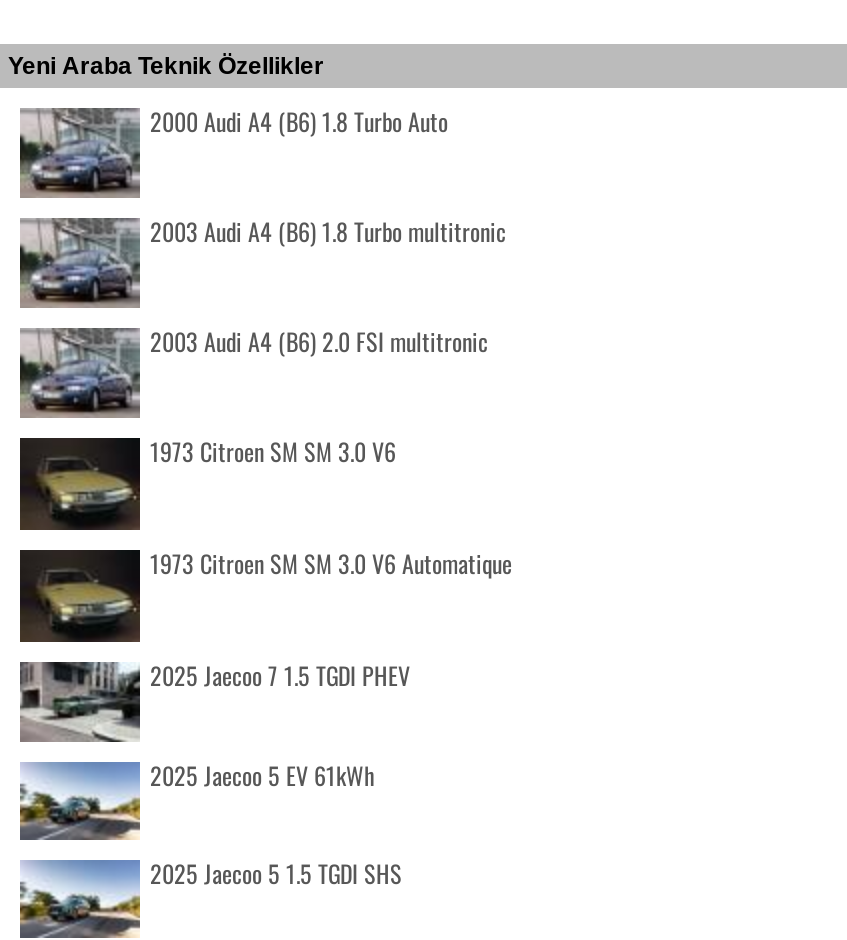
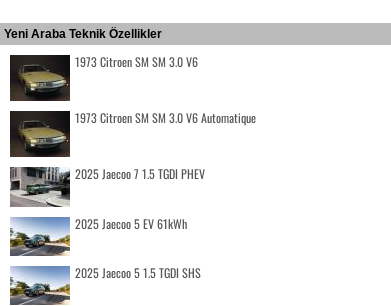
[20,103,506,357] [image] | 2000 Audi A4 (B6) 1.8 Turbo Auto | 2003 Audi A4 (B6) 1.8 Turbo multitronic | 2003 Audi A4 (B6) 2.0 FSI multitronic -> none
[20,216,140,310] [image] -> none
[20,326,140,416] [image] -> none

